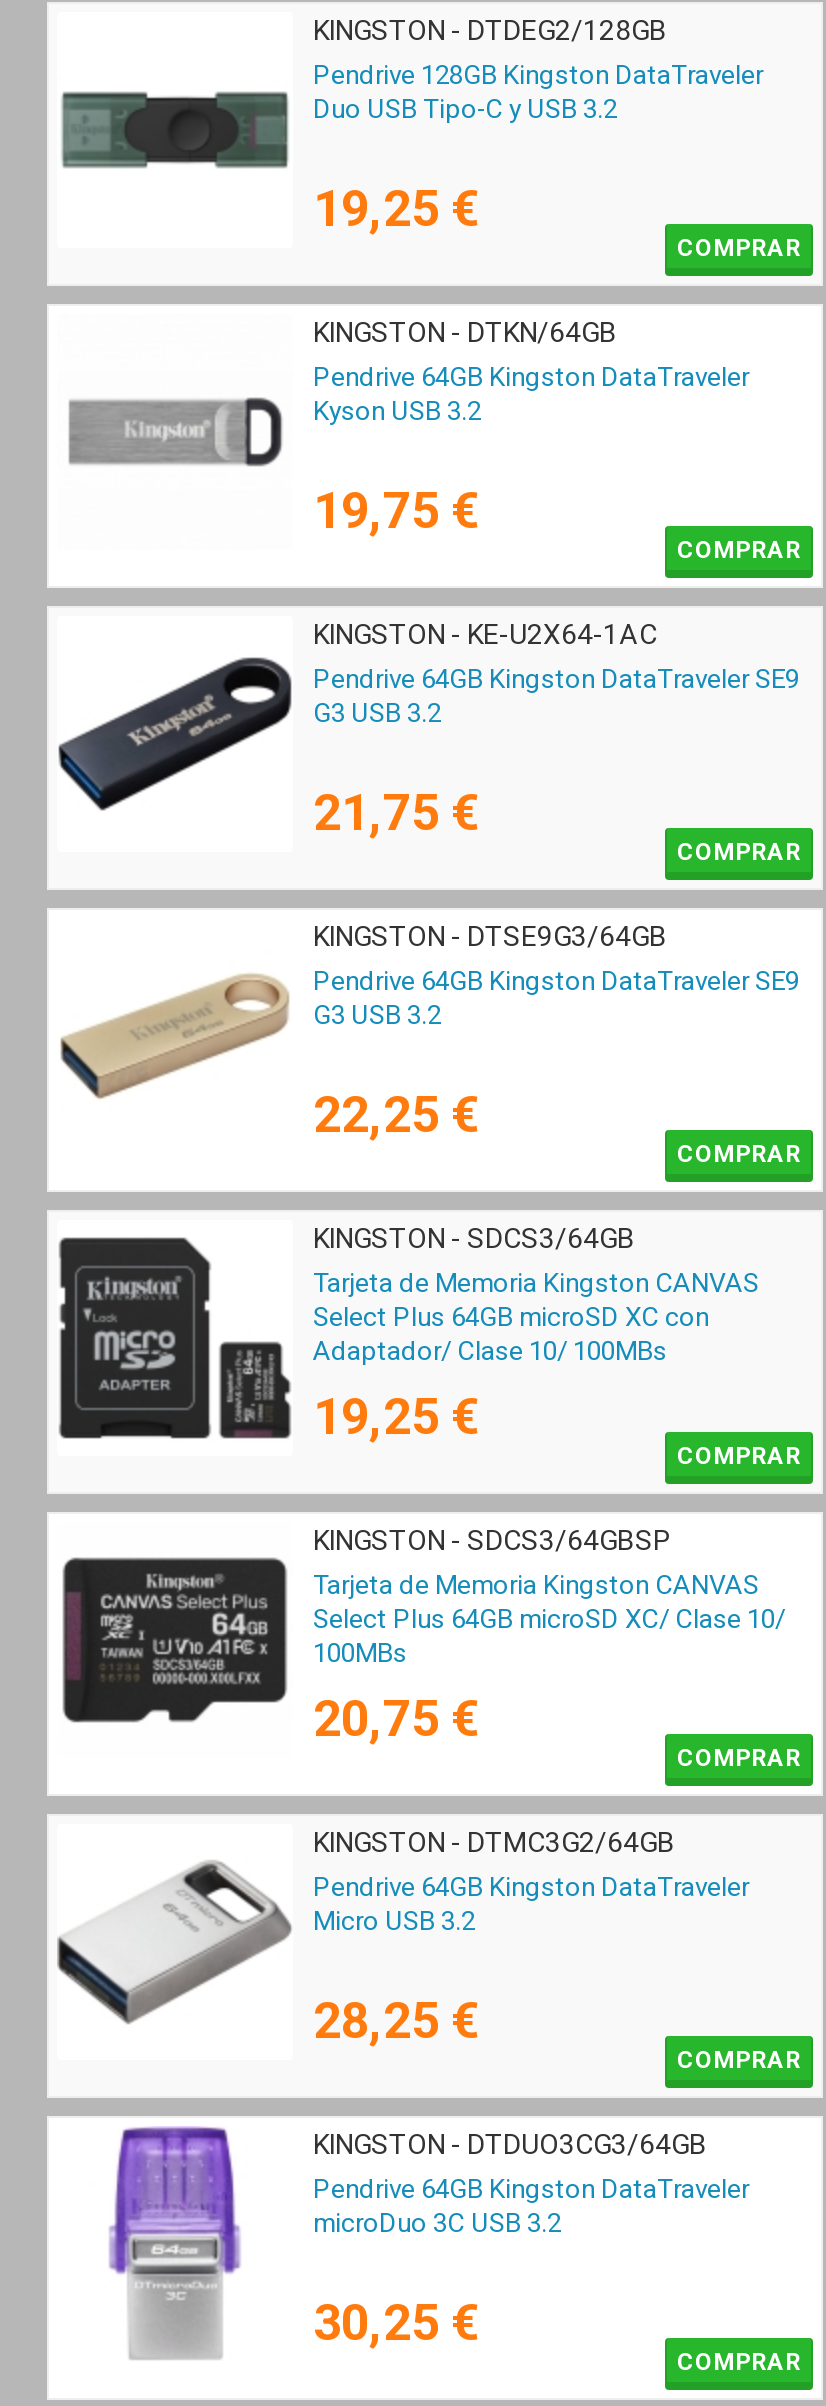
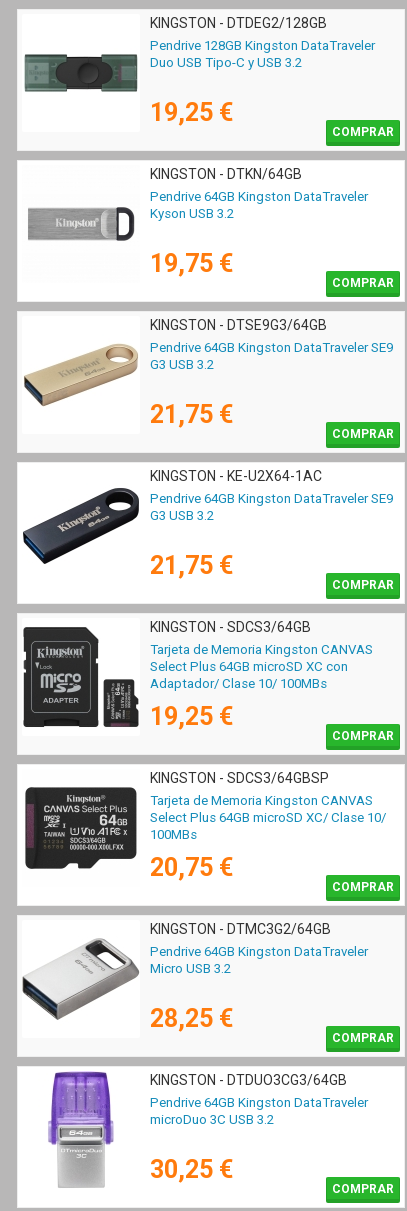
moved [313,617,657,649] -> [150,468,322,484]: KINGSTON - KE-U2X64-1AC
moved [57,656,293,812] -> [23,487,140,565]: [image]
moved [313,919,667,951] -> [150,317,327,333]: KINGSTON - DTSE9G3/64GB
moved [59,960,291,1112] -> [23,337,139,413]: [image]
[313,1086,479,1144] 22,25 € -> [150,551,233,580] 21,75 €

